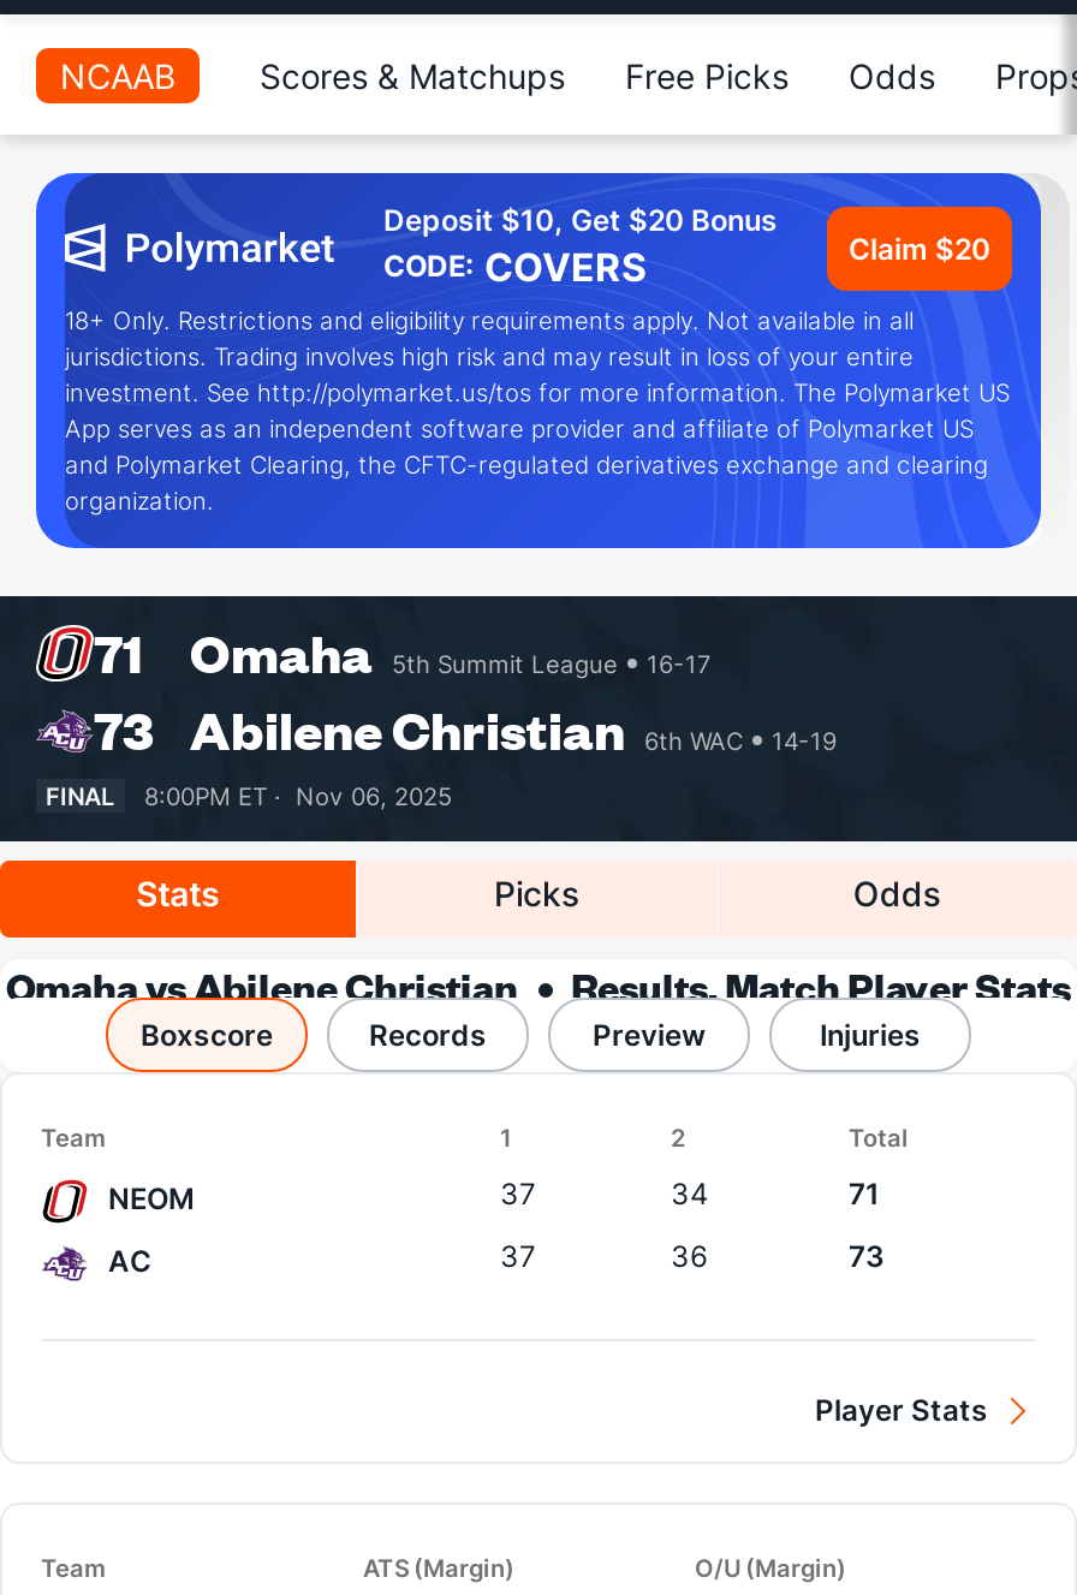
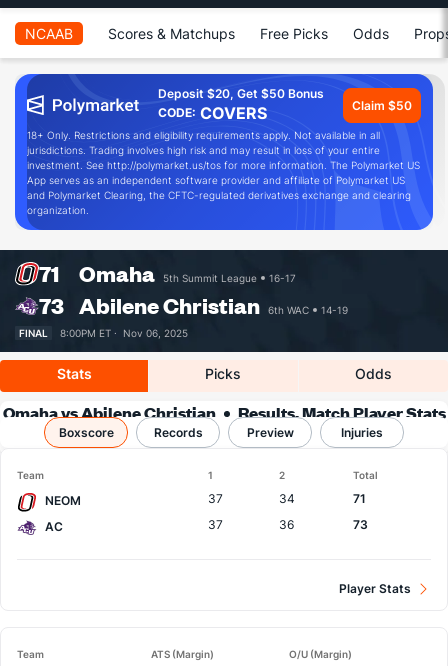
[383,202,778,238] Deposit $10, Get $20 Bonus -> [158,86,324,101] Deposit $20, Get $50 Bonus
[849,230,990,266] Claim $20 -> [352,97,412,112] Claim $50

